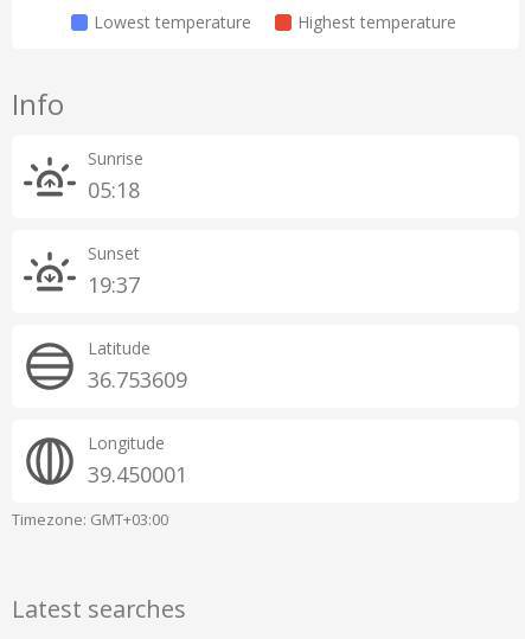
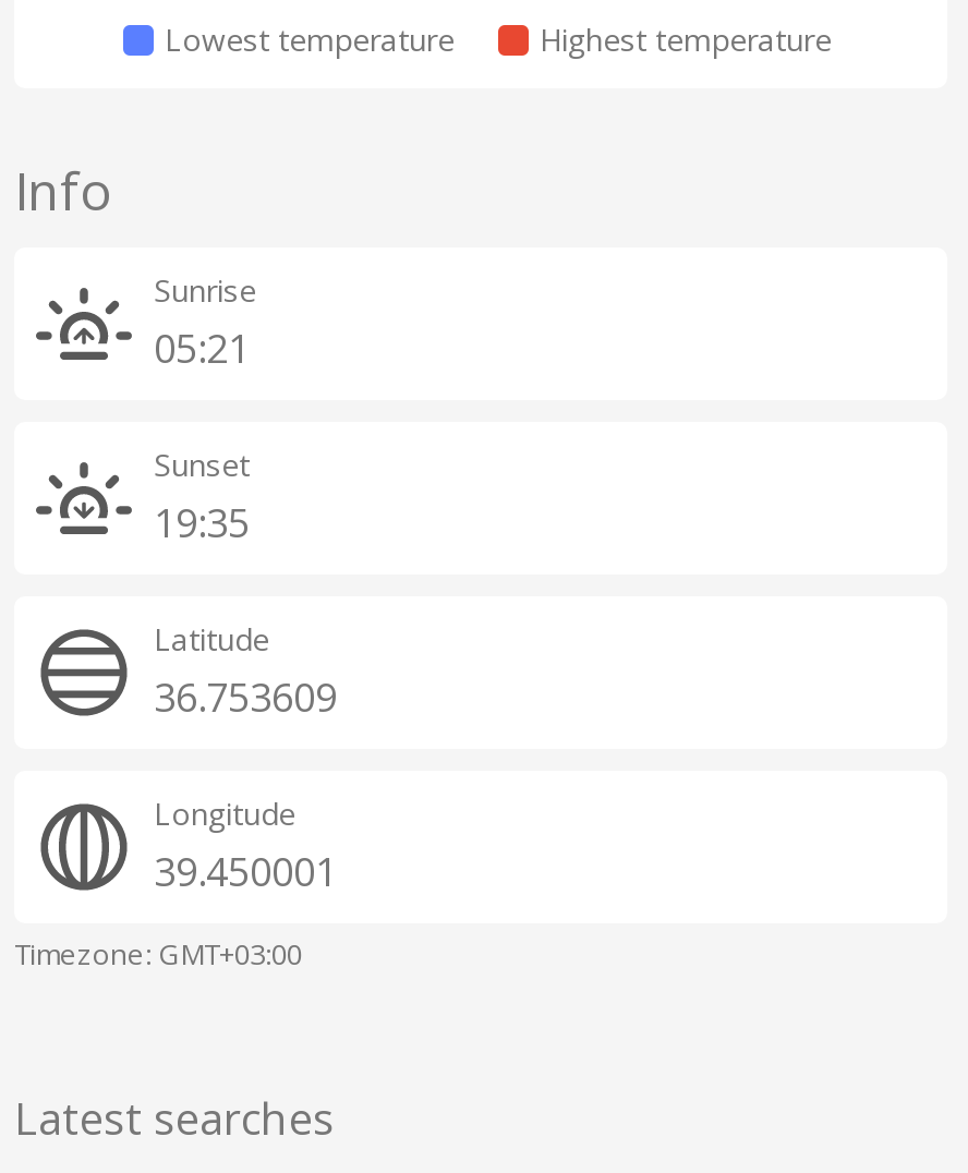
[88,175,140,204] 05:18 -> [154,321,250,373] 05:21
[88,270,140,299] 19:37 -> [154,496,250,548] 19:35

